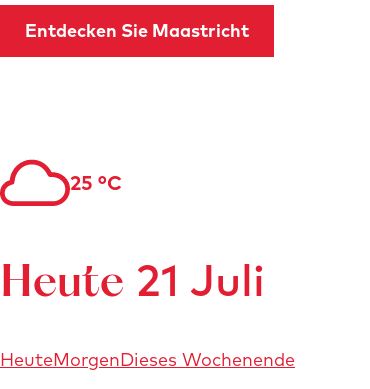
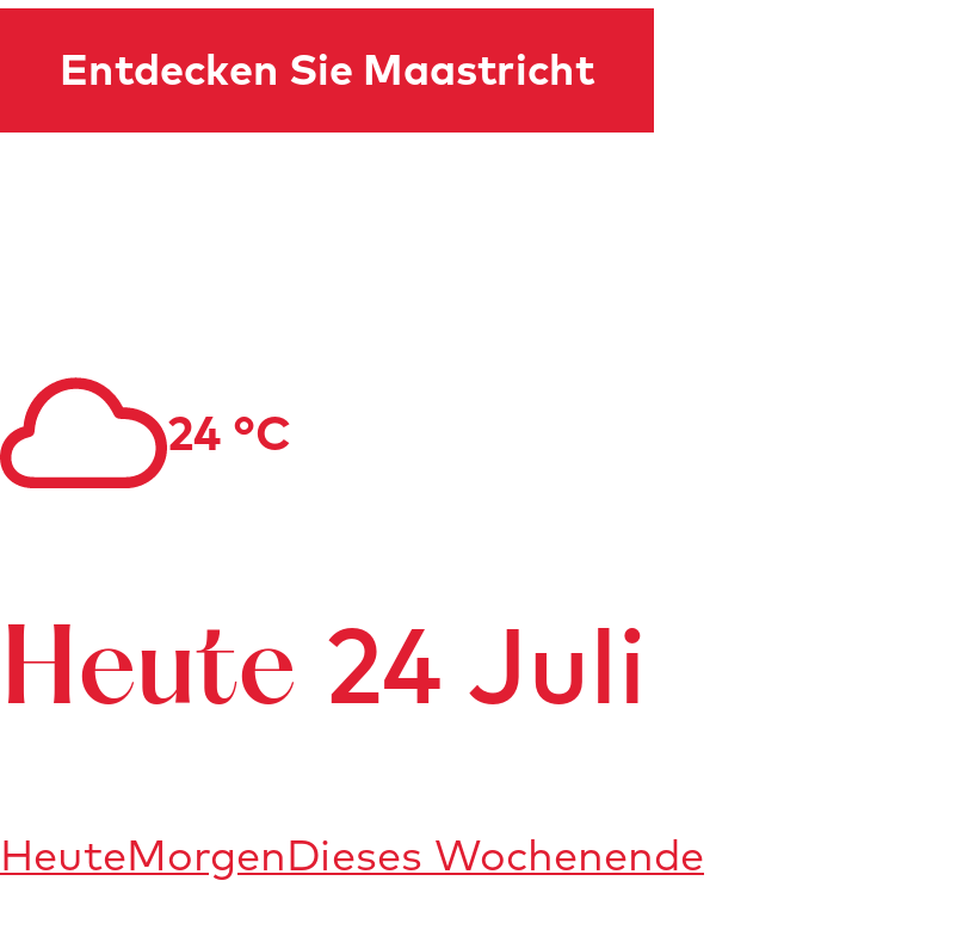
[70,170,122,195] 25 °C -> [167,402,291,462] 24 °C
[0,251,265,307] Heute 21 Juli -> [0,596,647,729] Heute 24 Juli

